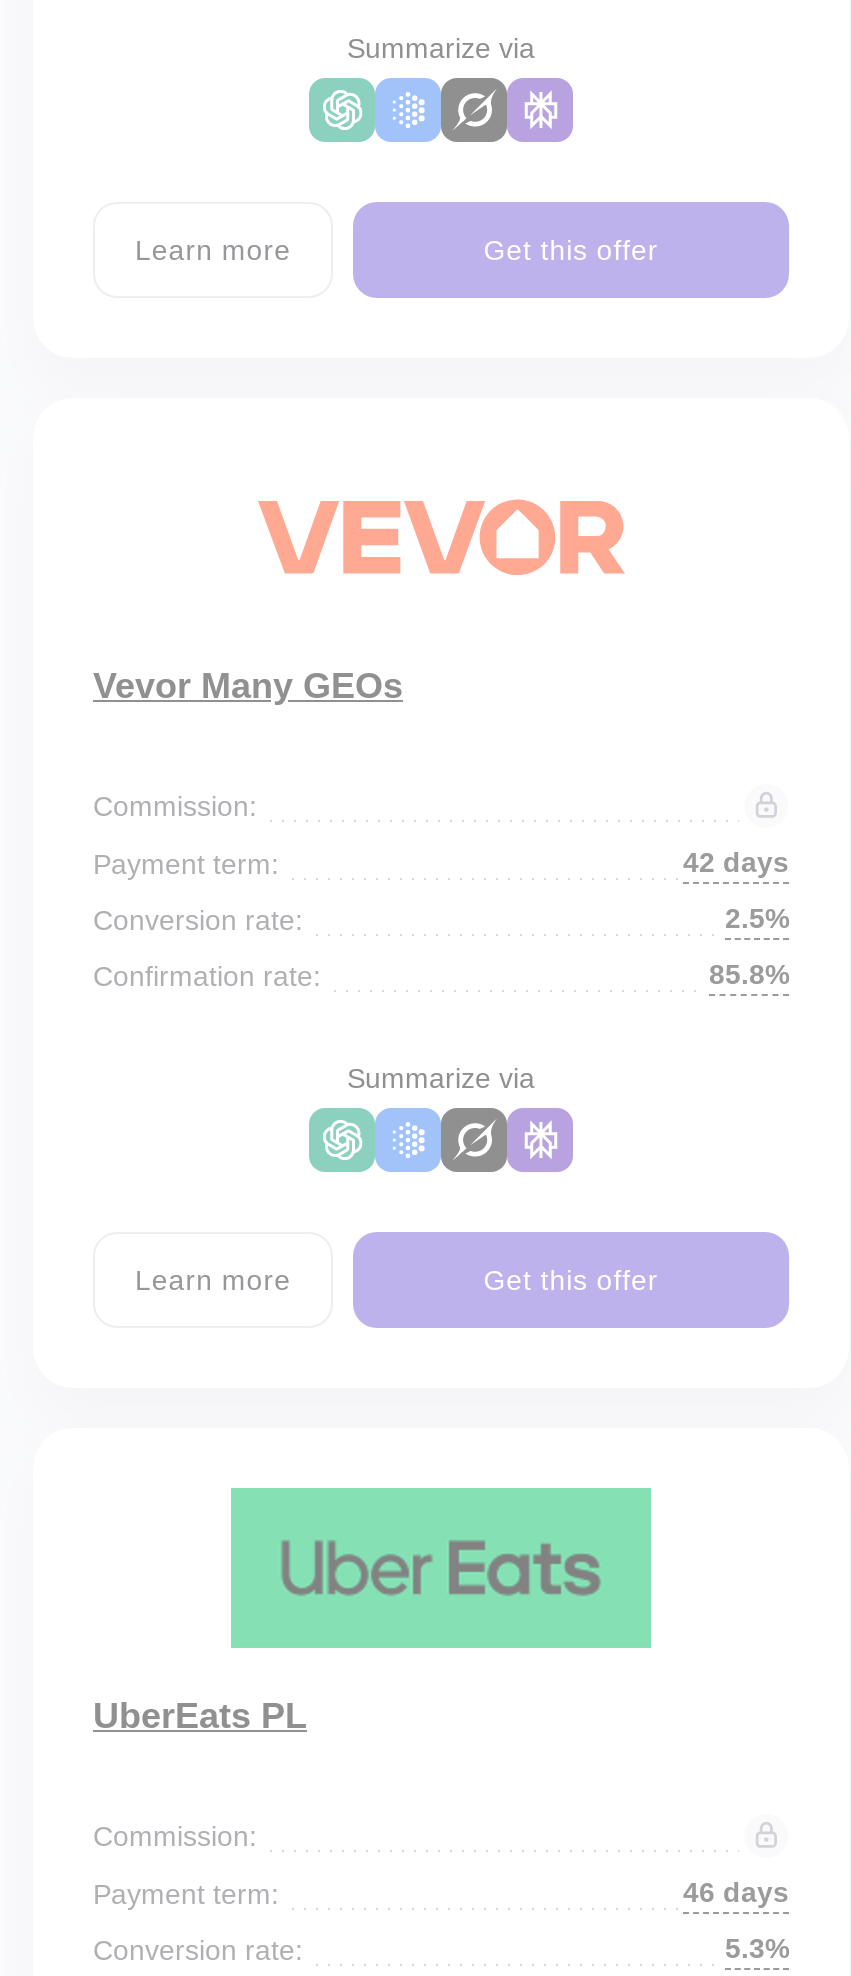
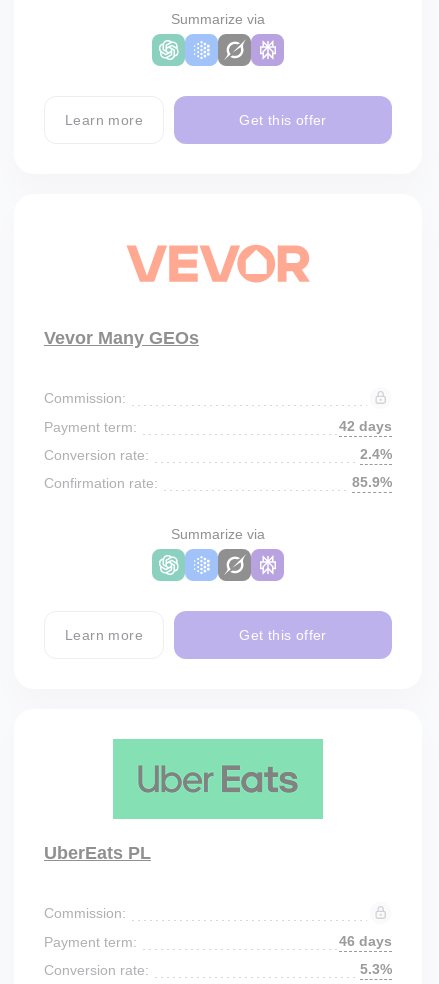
[725,902,789,934] 2.5% -> [360,446,392,462] 2.4%
[709,958,789,990] 85.8% -> [352,474,392,490] 85.9%

